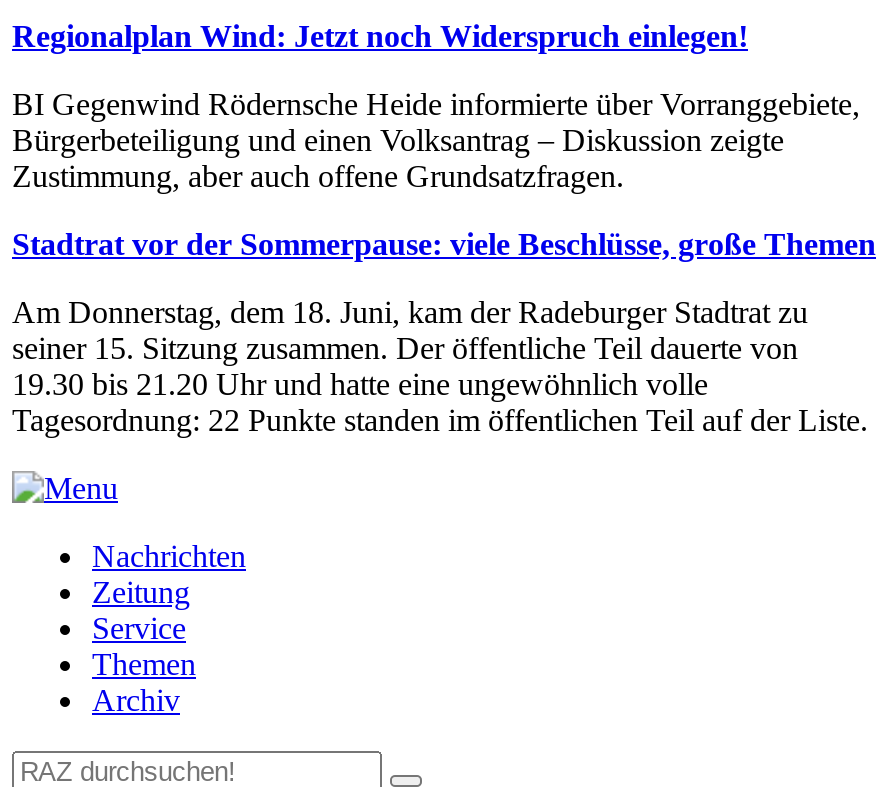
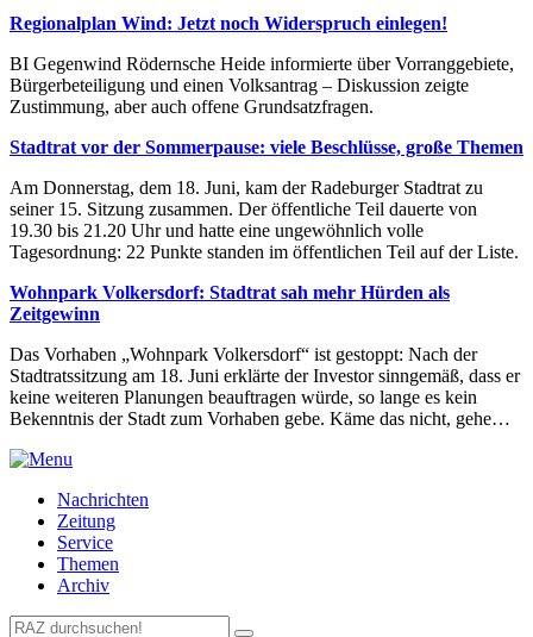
none -> [10,282,520,429] Wohnpark Volkersdorf: Stadtrat sah mehr Hürden als | Zeitgewinn | Das Vorhaben „Wohnpark Volkersdorf“ ist gestoppt: Nach der | Stadtratssitzung am 18. Juni erklärte der Investor sinngemäß, dass er | keine weiteren Planungen beauftragen würde, so lange es kein | Bekenntnis der Stadt zum Vorhaben gebe. Käme das nicht, gehe…

